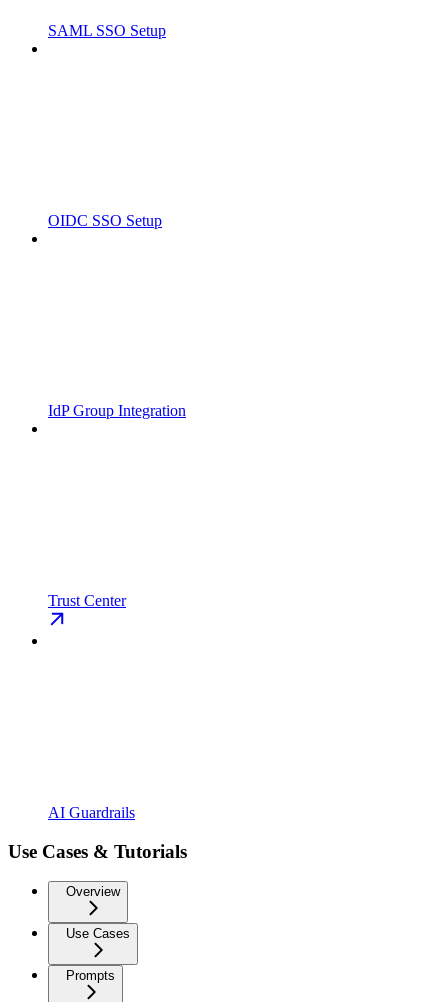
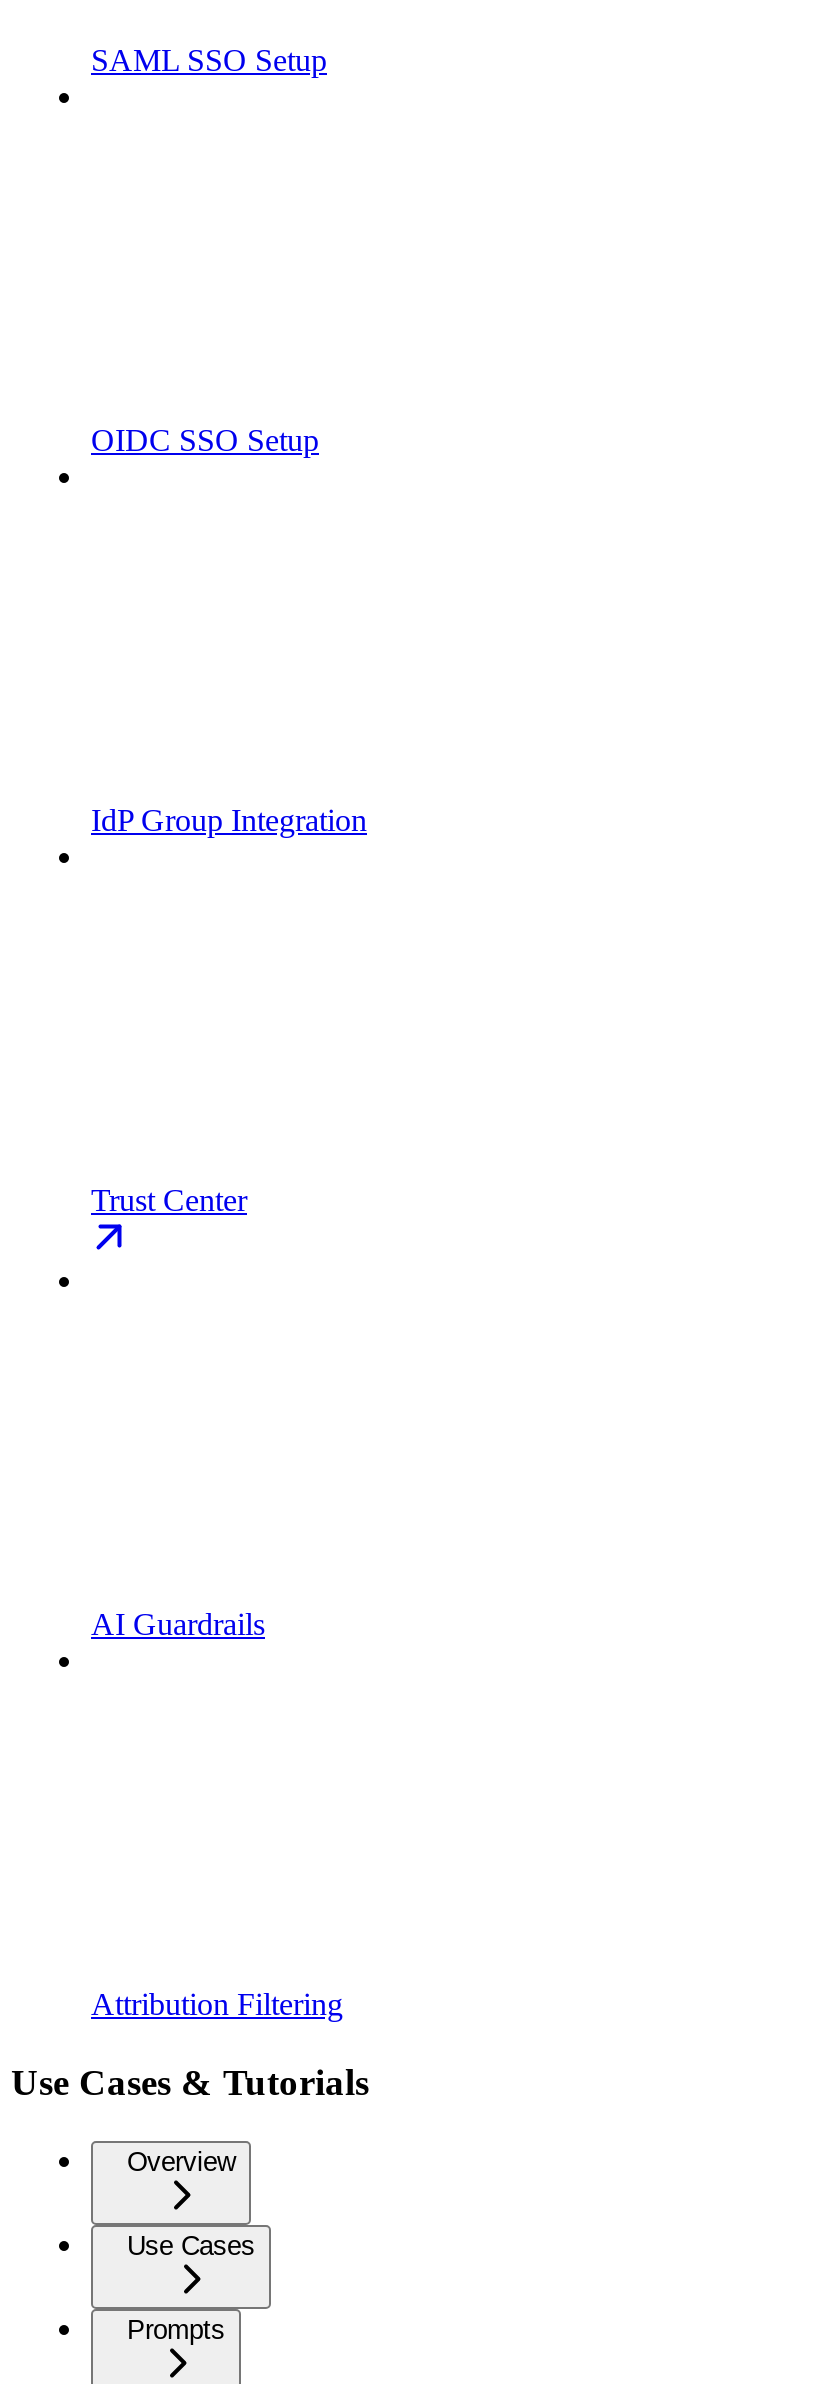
none -> [91,1987,343,2021] Attribution Filtering

